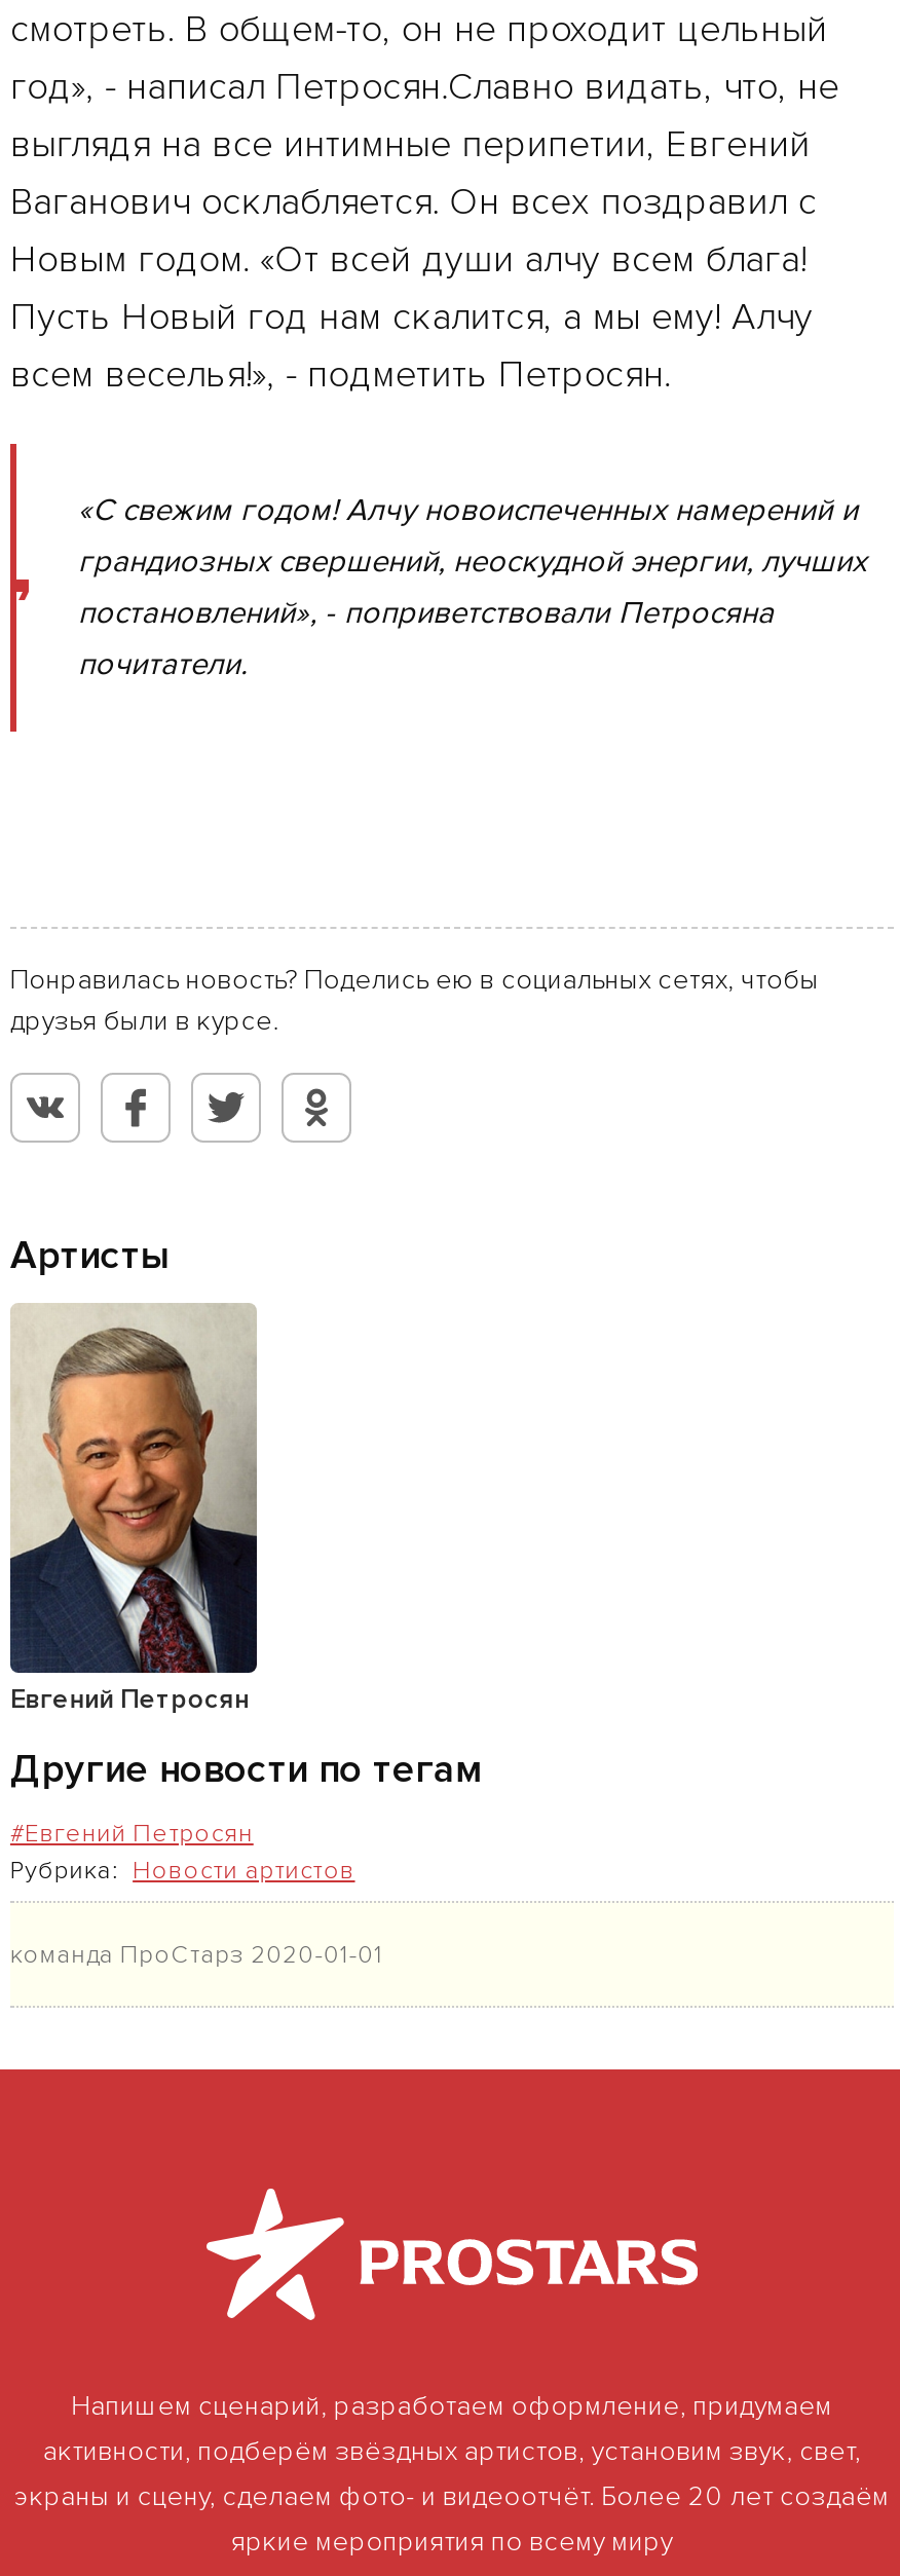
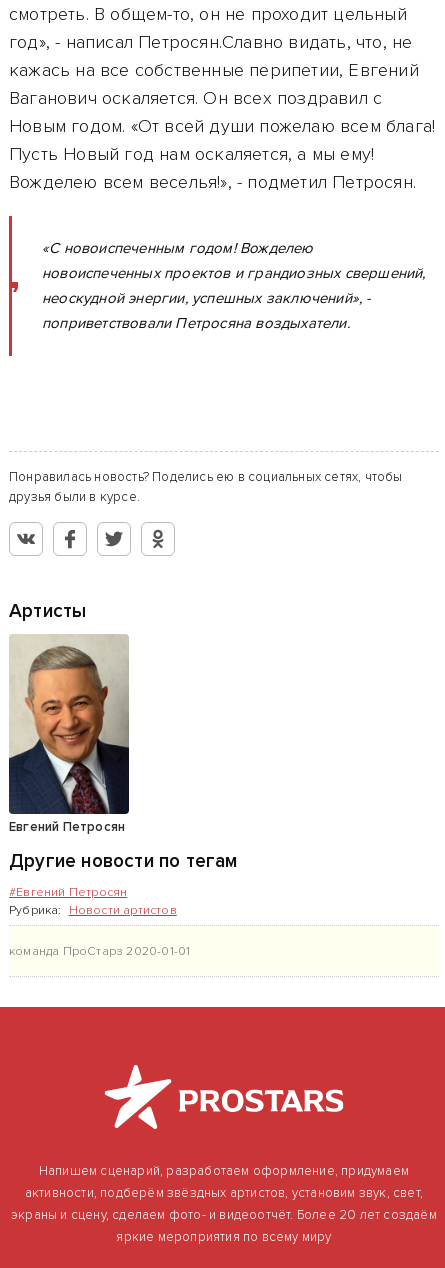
[10,121,817,397] выглядя на все интимные перипетии, Евгений | Ваганович осклабляется. Он всех поздравил с | Новым годом. «От всей души алчу всем блага! | Пусть Новый год нам скалится, а мы ему! Алчу | всем веселья!», - подметить Петросян. -> [9,59,435,193] кажась на все собственные перипетии, Евгений | Ваганович оскаляется. Он всех поздравил с | Новым годом. «От всей души пожелаю всем блага! | Пусть Новый год нам оскаляется, а мы ему! | Вожделею всем веселья!», - подметил Петросян.
[78,491,867,682] «С свежим годом! Алчу новоиспеченных намерений и | грандиозных свершений, неоскудной энергии, лучших | постановлений», - поприветствовали Петросяна | почитатели. -> [42,239,426,332] «С новоиспеченным годом! Вожделею | новоиспеченных проектов и грандиозных свершений, | неоскудной энергии, успешных заключений», - | поприветствовали Петросяна воздыхатели.

